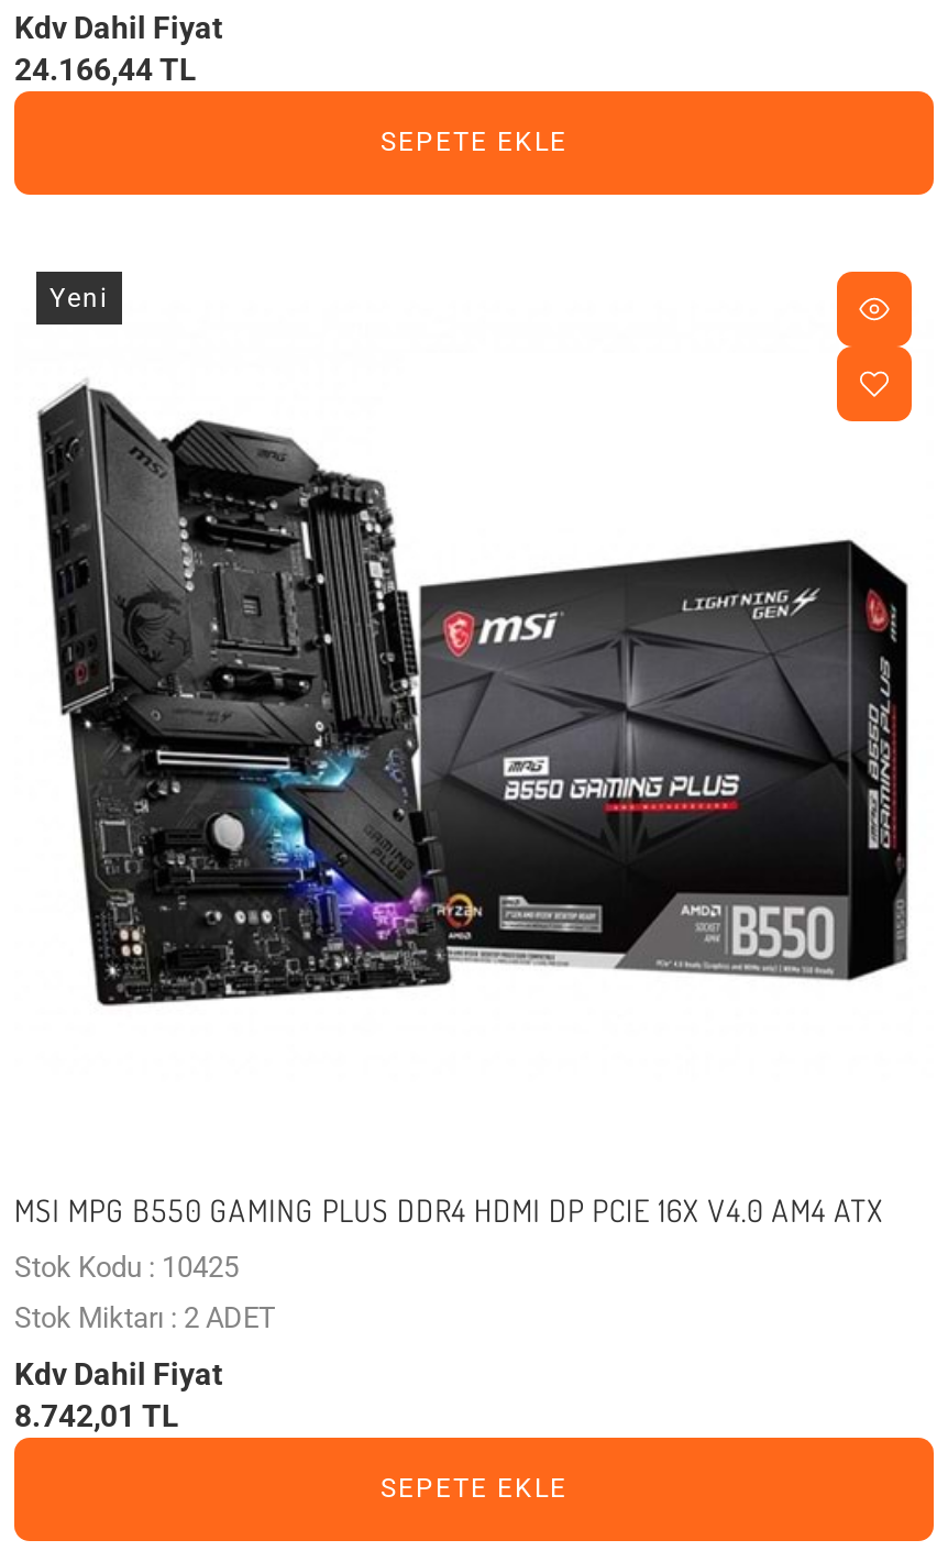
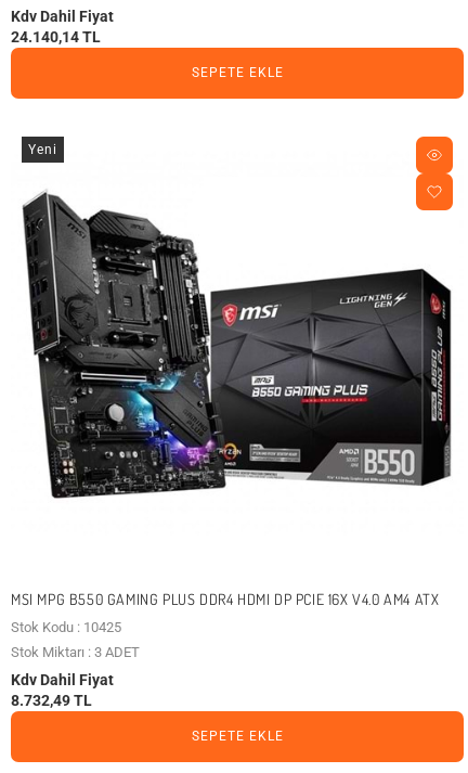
[14,52,197,87] 24.166,44 TL -> [11,28,101,46] 24.140,14 TL
[14,1301,276,1334] Stok Miktarı : 2 ADET -> [11,644,140,660] Stok Miktarı : 3 ADET
[14,1398,179,1433] 8.742,01 TL -> [11,692,92,709] 8.732,49 TL

